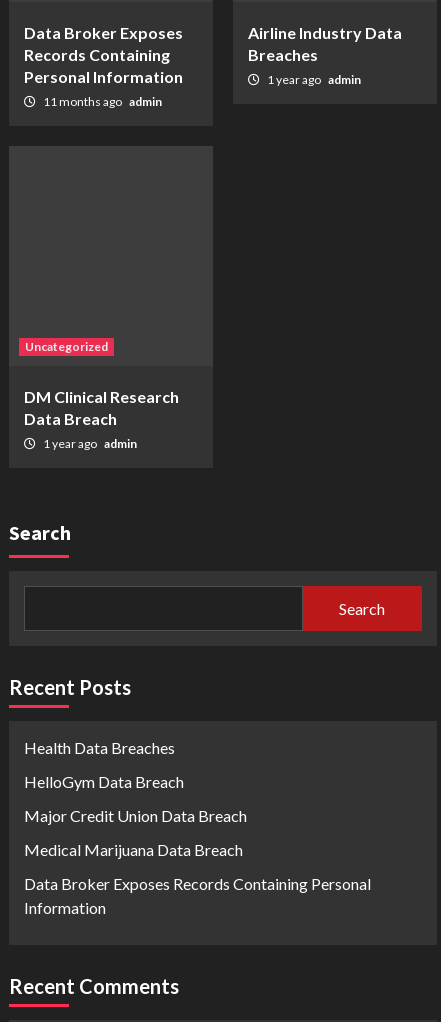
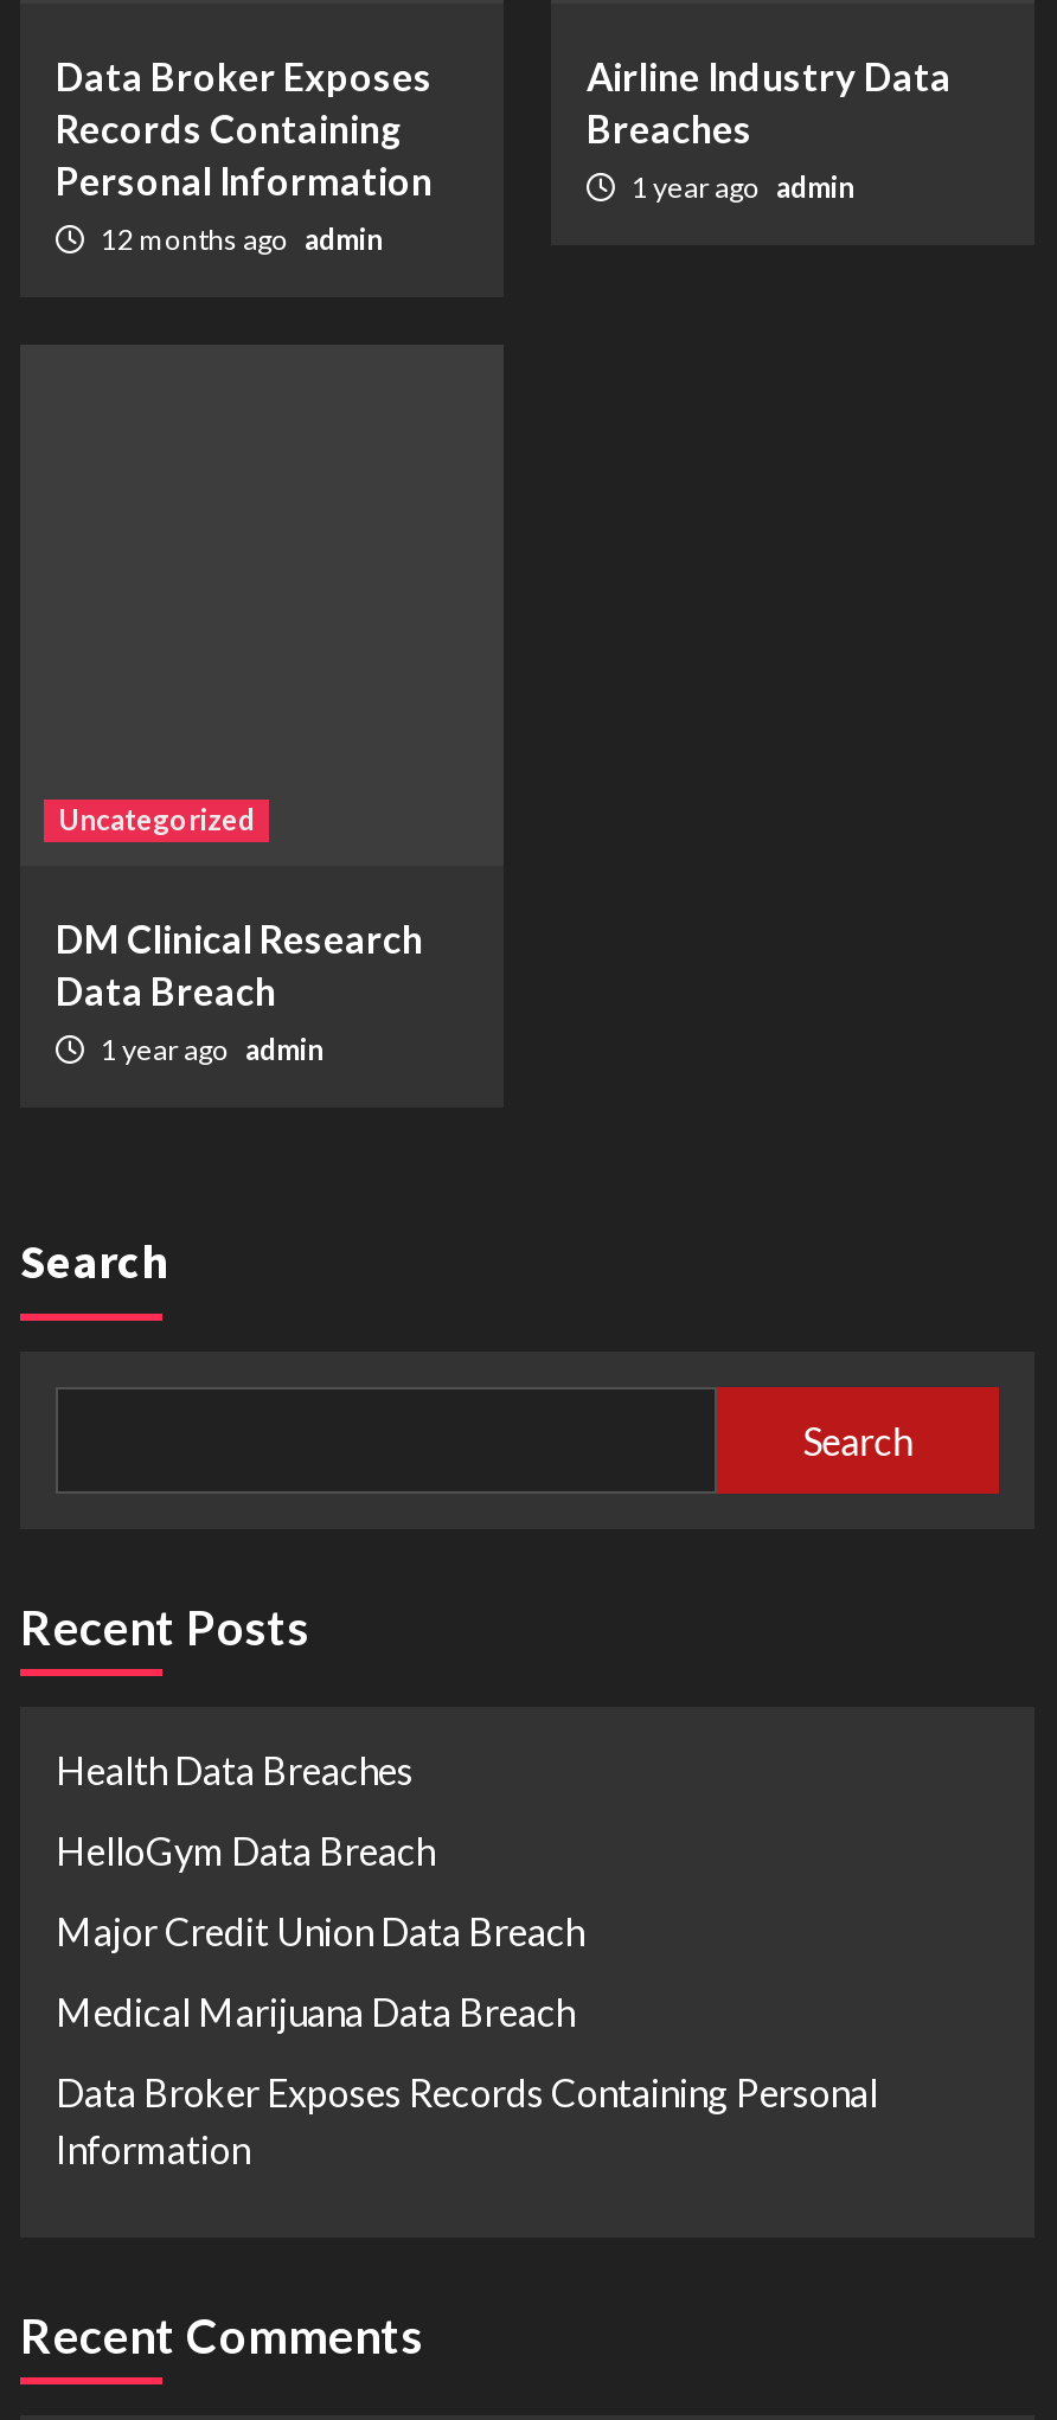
[43,94,162,109] 11 months ago admin -> [101,222,383,258] 12 months ago admin

